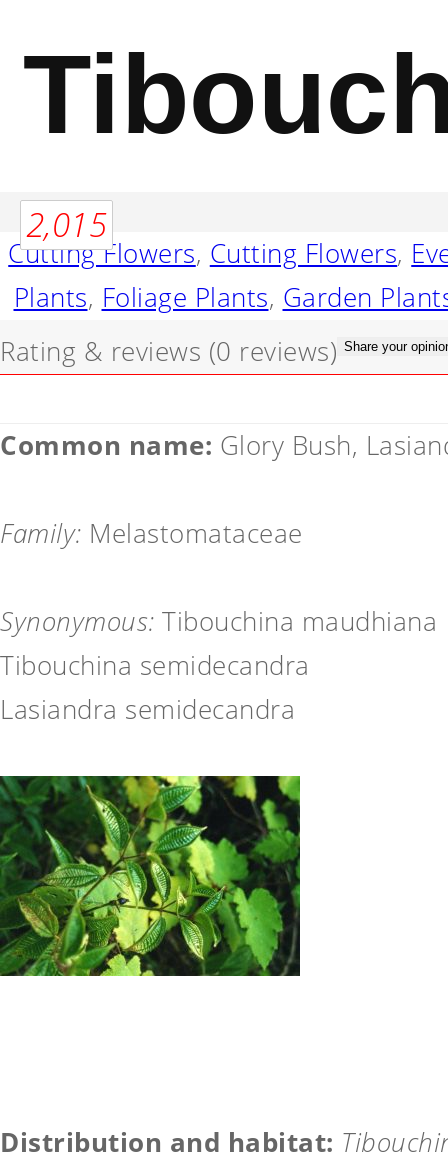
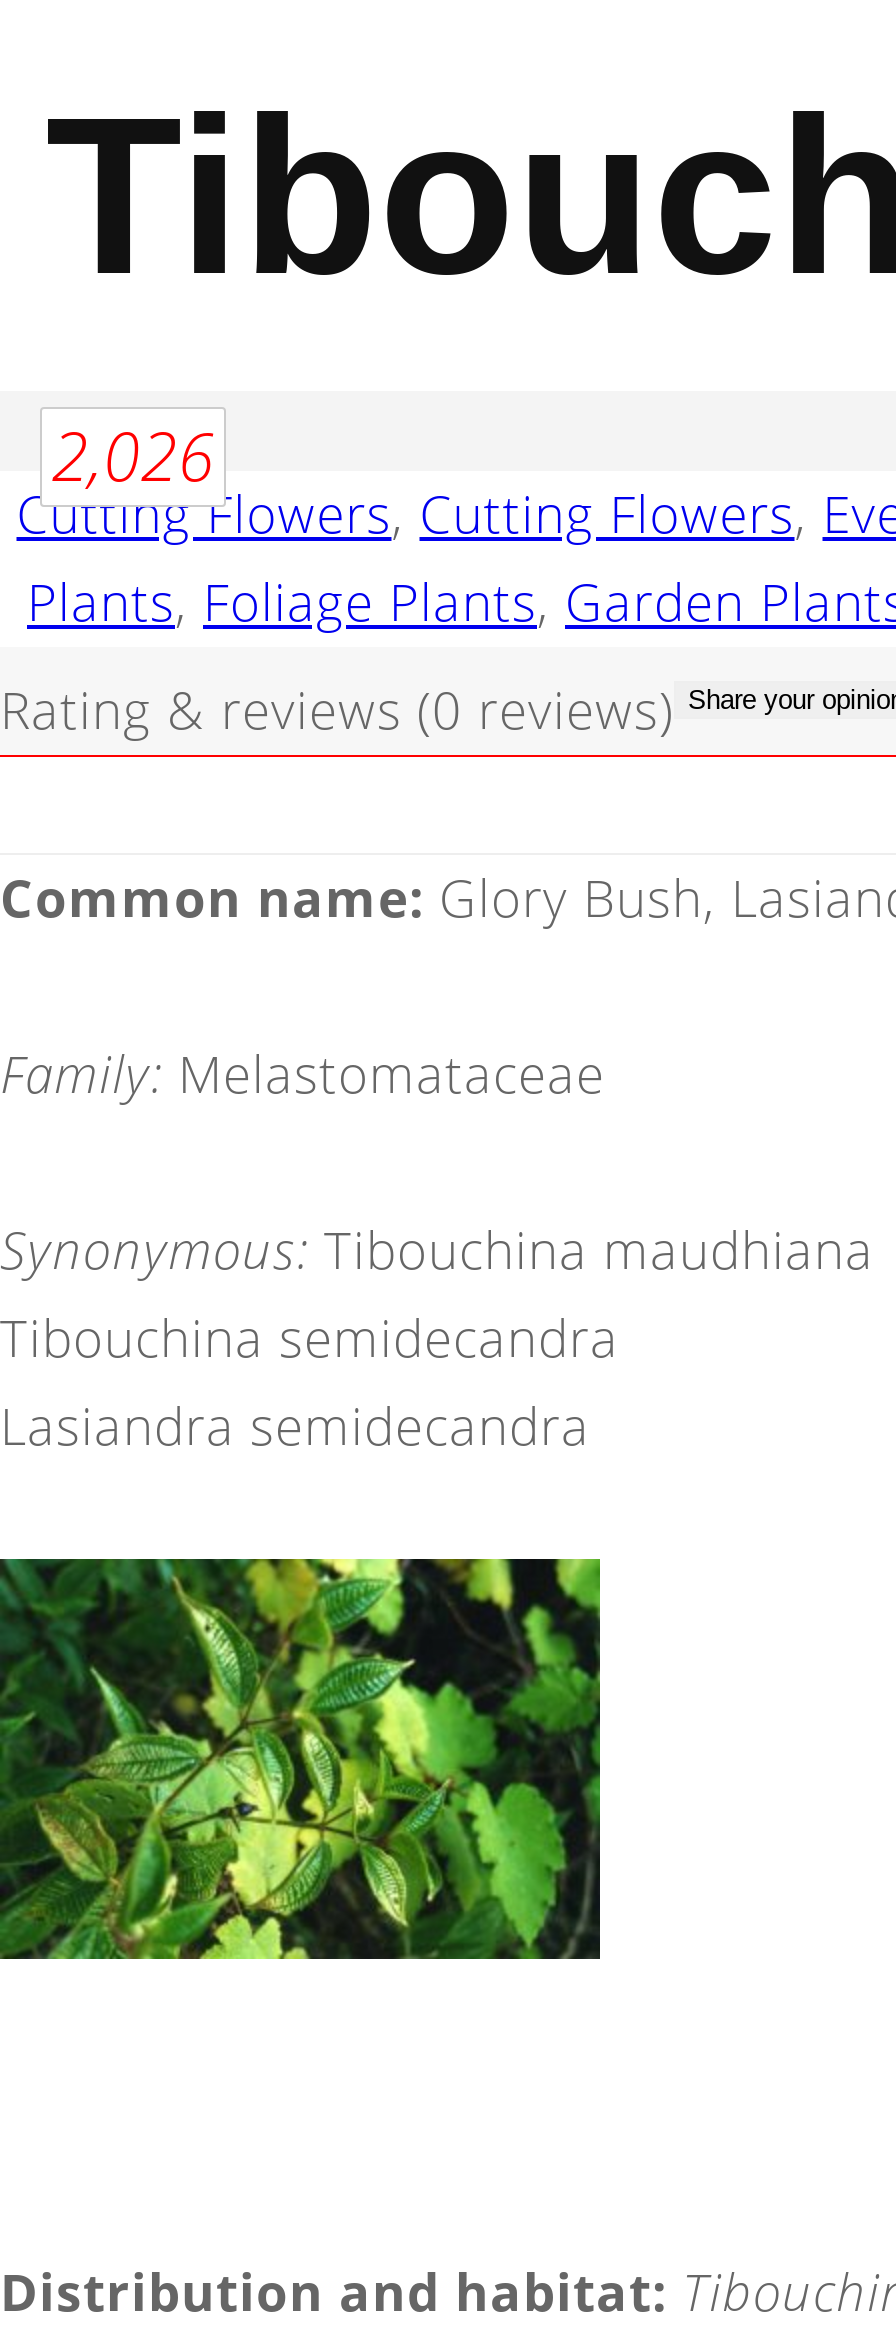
[25,201,107,247] 2,015 -> [51,409,214,501] 2,026

